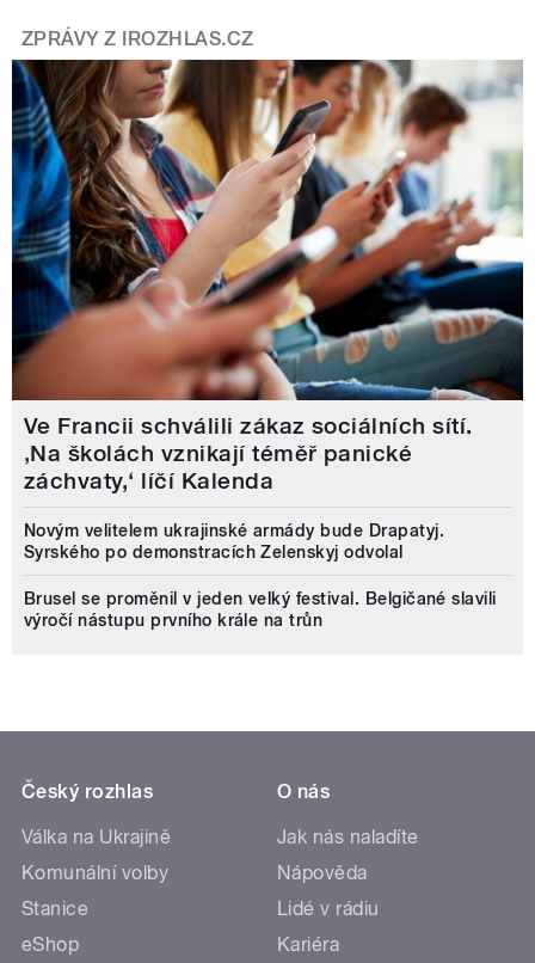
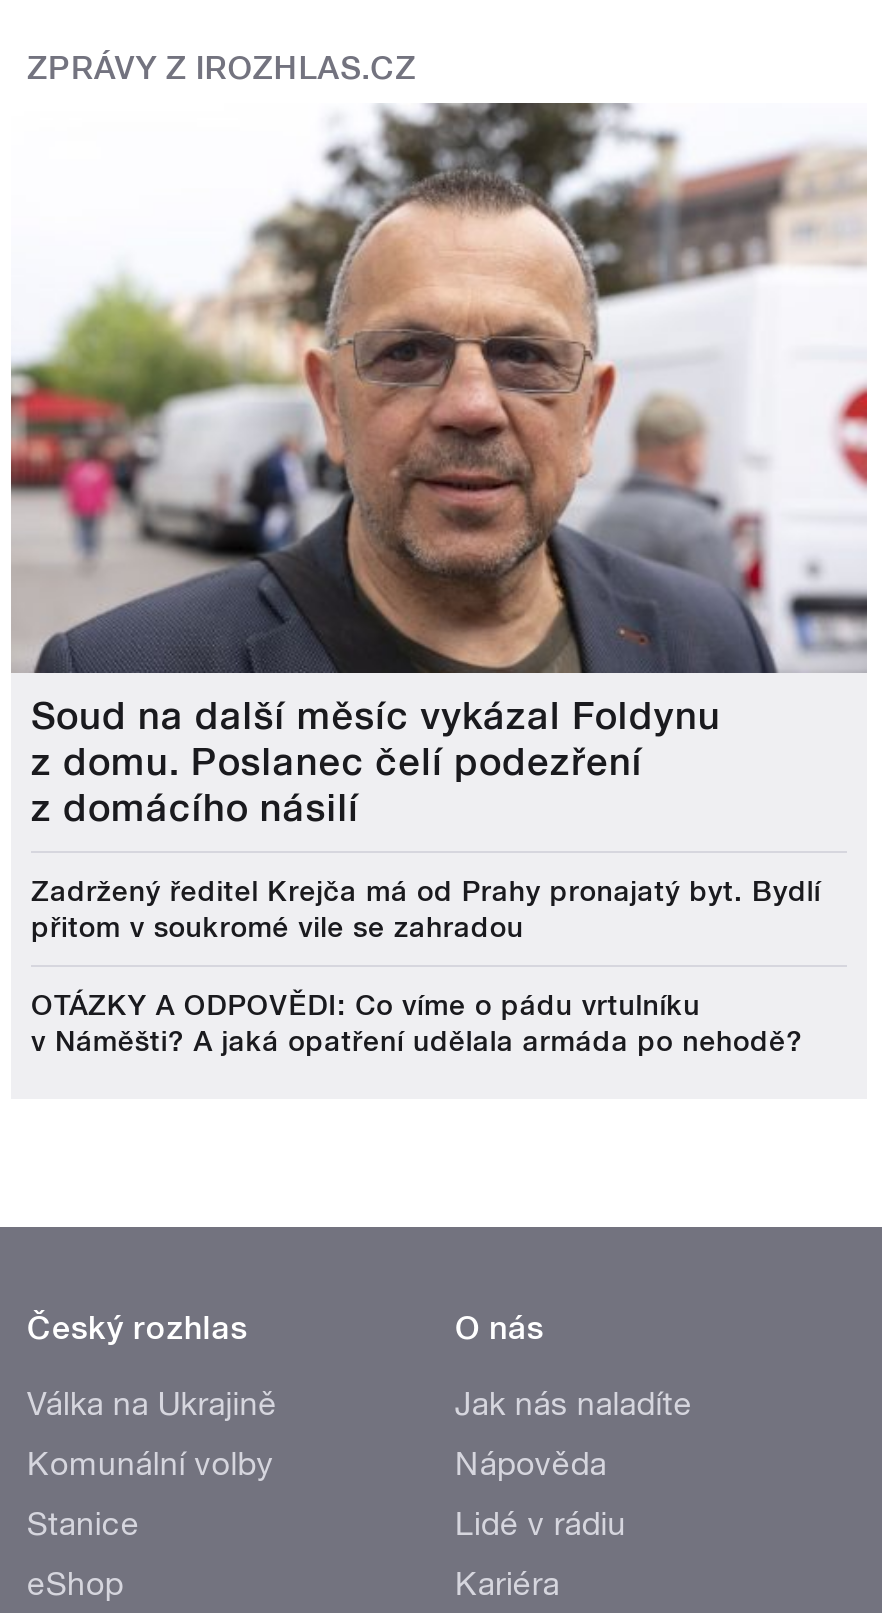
[11,59,524,495] [image] | Ve Francii schválili zákaz sociálních sítí. | ‚Na školách vznikají téměř panické | záchvaty,‘ líčí Kalenda -> [9,101,869,831] [image] | Soud na další měsíc vykázal Foldynu | z domu. Poslanec čelí podezření | z domácího násilí
[24,521,444,562] Novým velitelem ukrajinské armády bude Drapatyj. | Syrského po demonstracích Zelenskyj odvolal -> [31,875,821,943] Zadržený ředitel Krejča má od Prahy pronajatý byt. Bydlí | přitom v soukromé vile se zahradou
[24,589,497,630] Brusel se proměnil v jeden velký festival. Belgičané slavili | výročí nástupu prvního krále na trůn -> [31,989,803,1057] OTÁZKY A ODPOVĚDI: Co víme o pádu vrtulníku | v Náměšti? A jaká opatření udělala armáda po nehodě?

